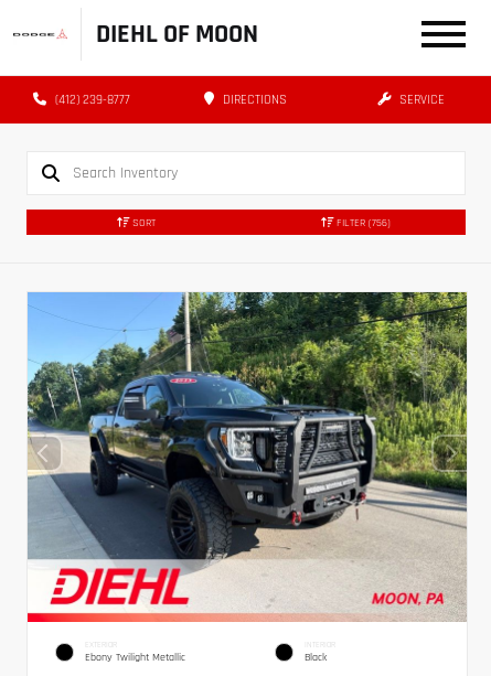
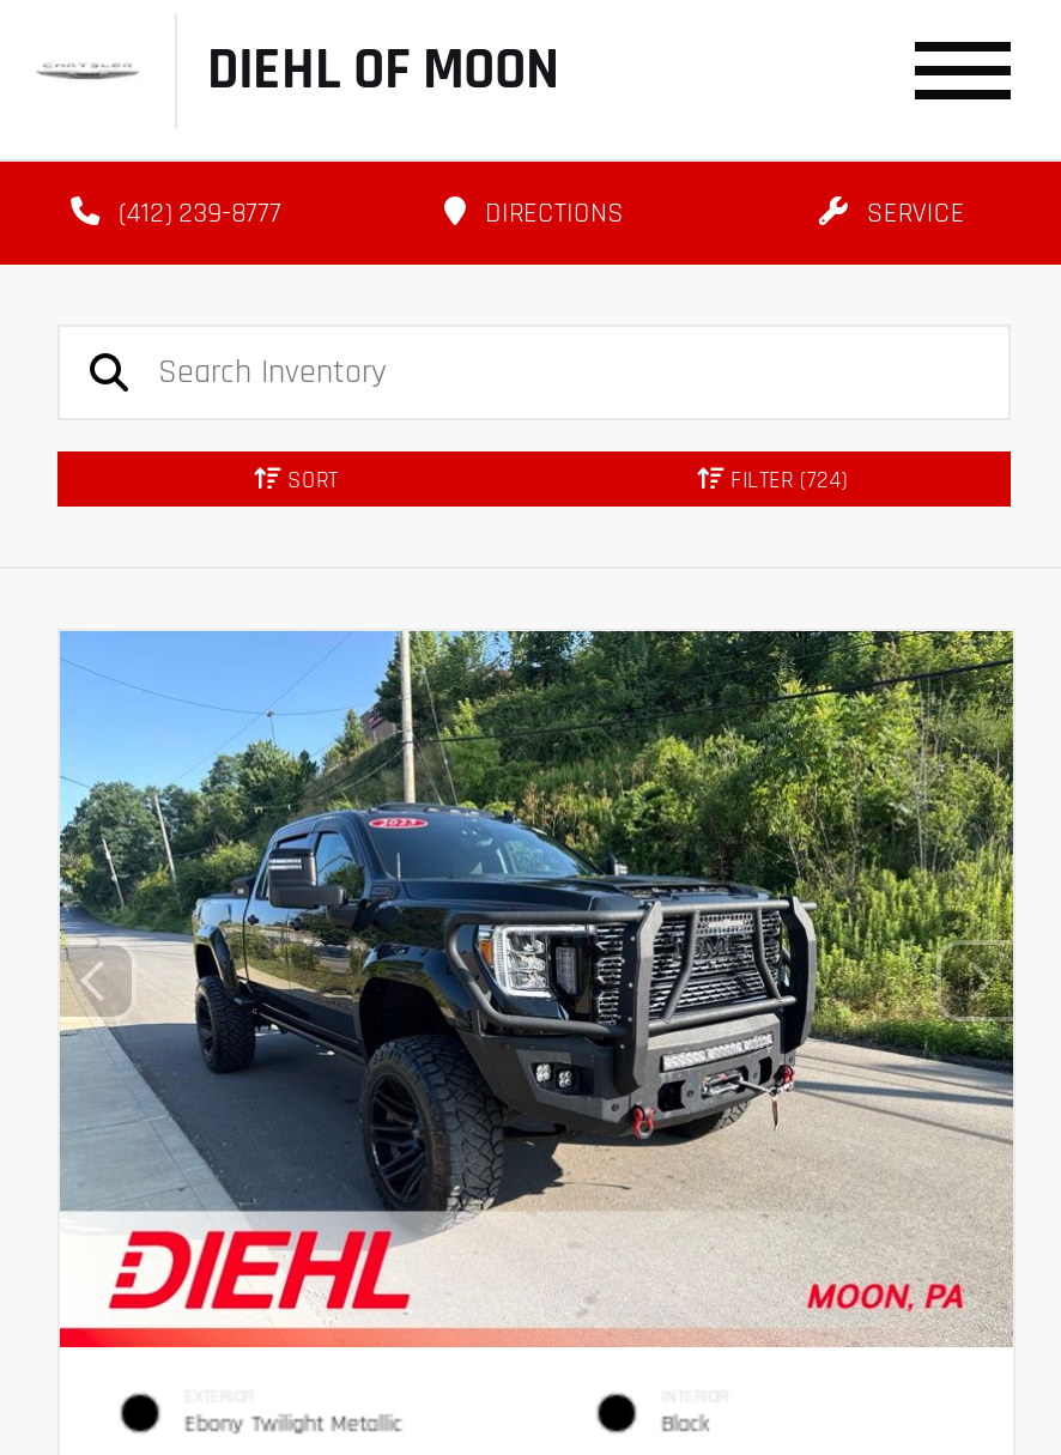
[333,216,391,229] FILTER (756) -> [723,465,848,494] FILTER (724)

